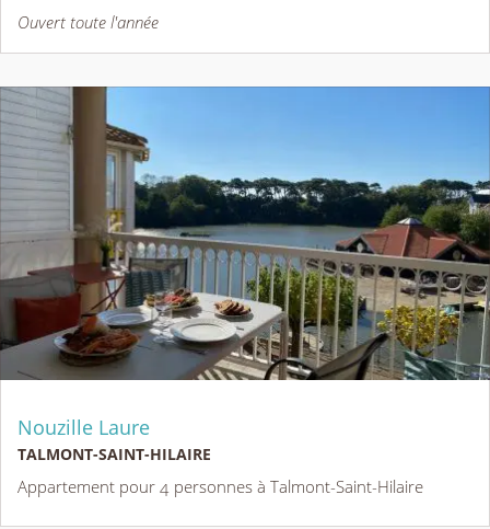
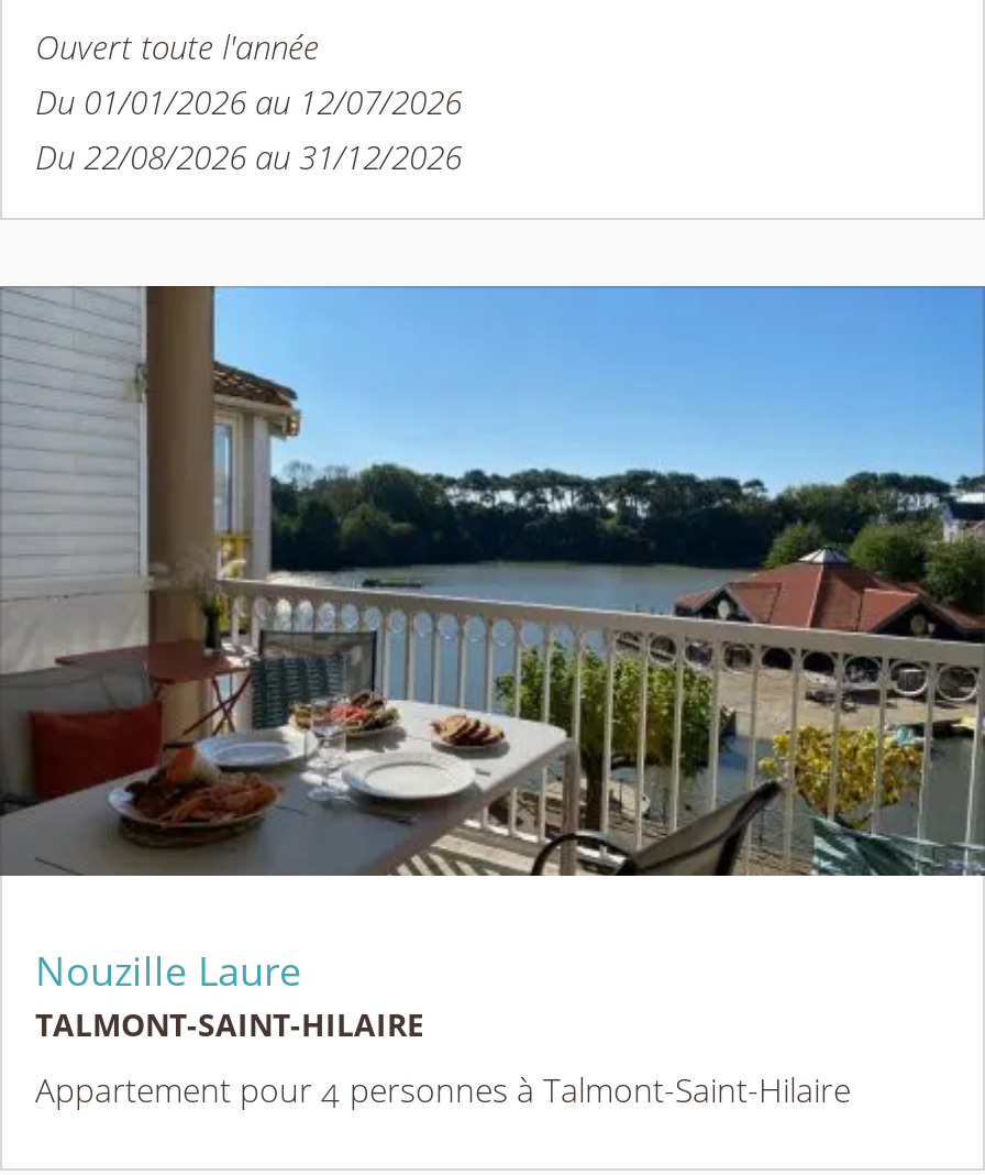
none -> [35,78,462,177] Du 01/01/2026 au 12/07/2026 | Du 22/08/2026 au 31/12/2026

